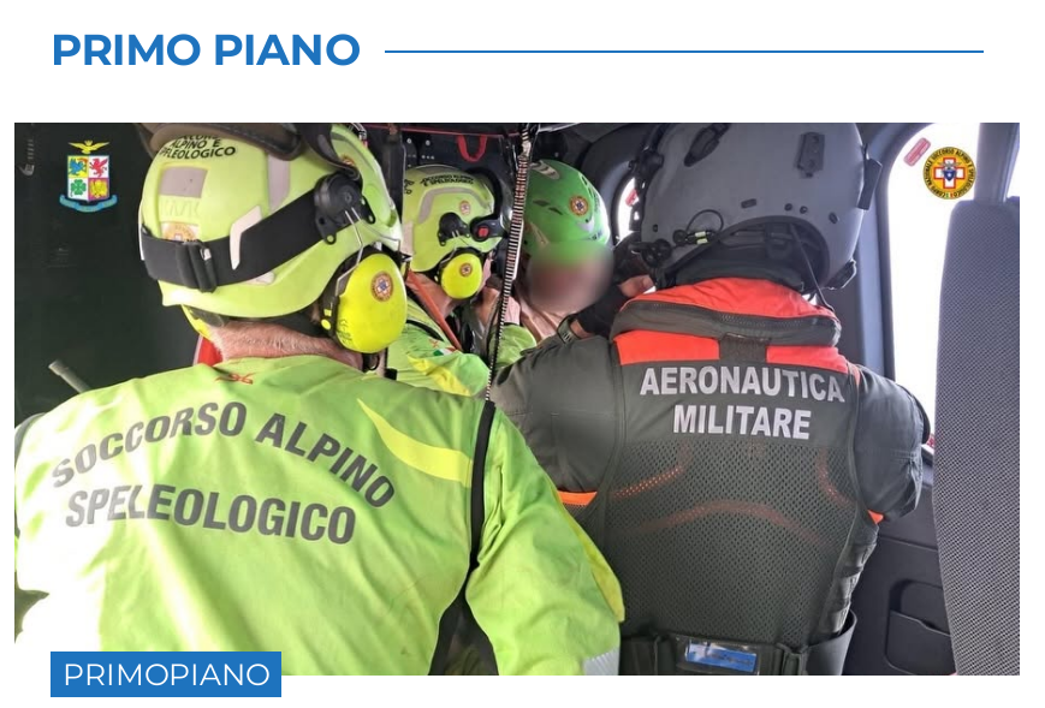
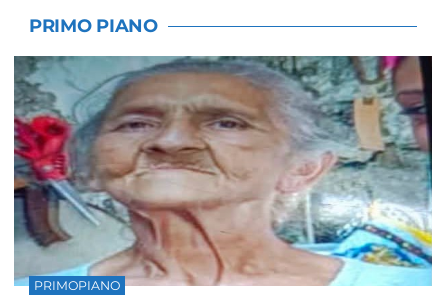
[12,120,1022,678] [image] -> [13,55,433,287] [image]

